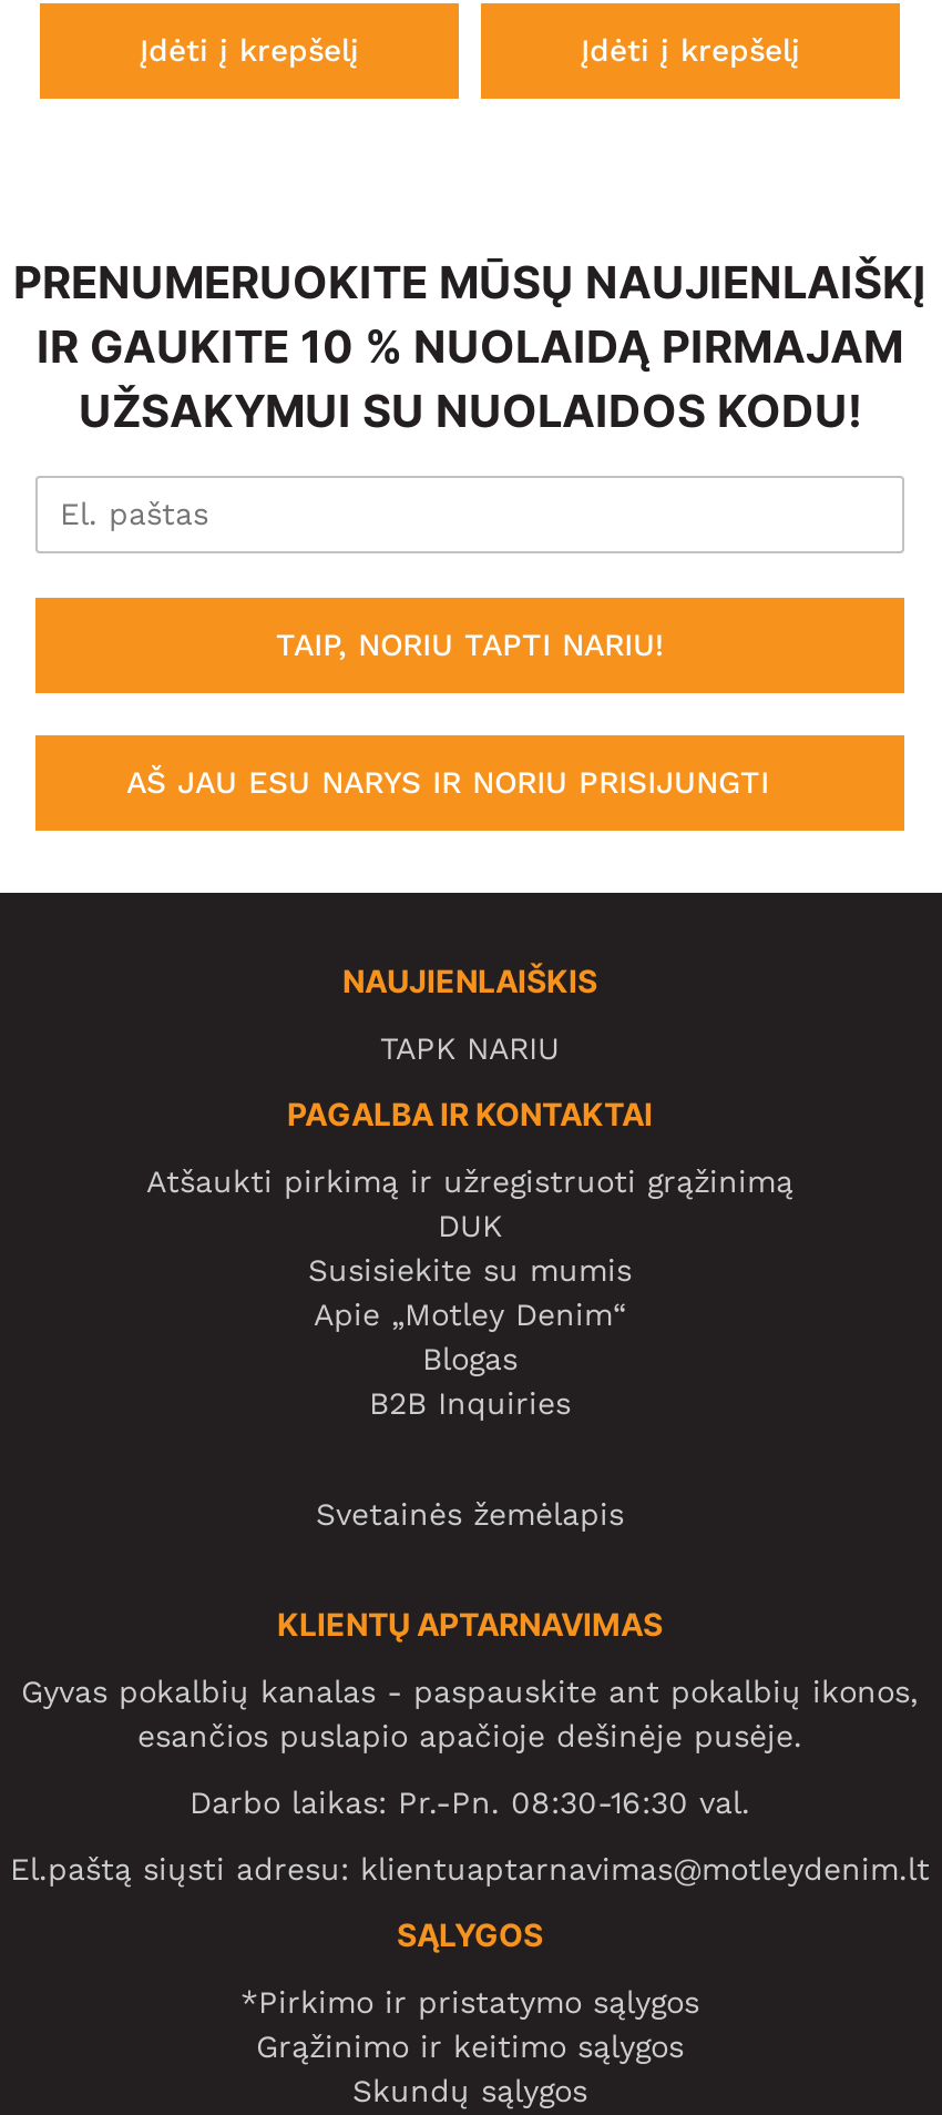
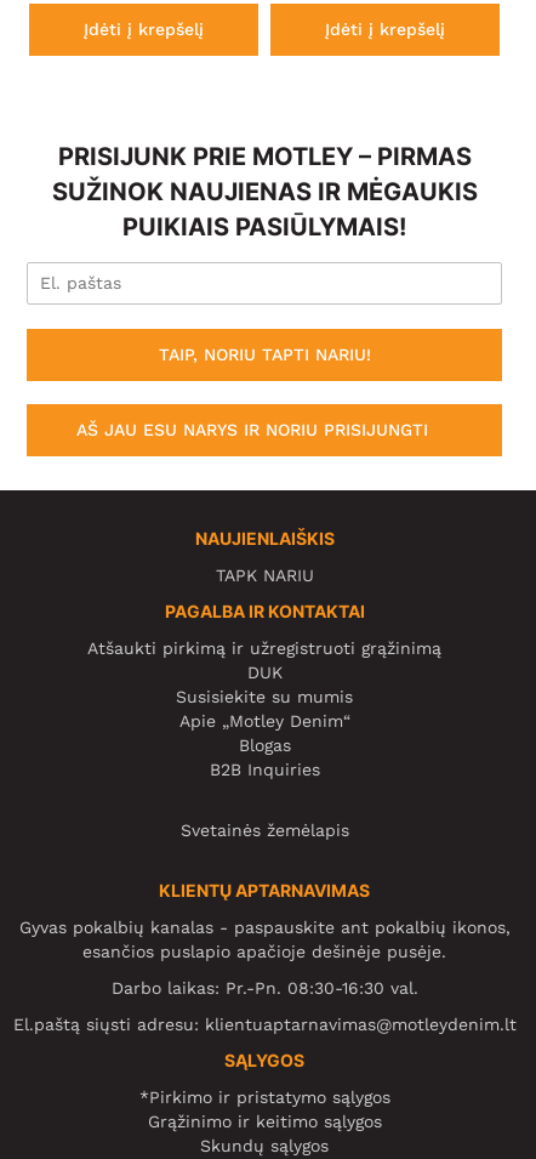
[13,256,926,438] PRENUMERUOKITE MŪSŲ NAUJIENLAIŠKĮ | IR GAUKITE 10 % NUOLAIDĄ PIRMAJAM | UŽSAKYMUI SU NUOLAIDOS KODU! -> [52,142,477,241] PRISIJUNK PRIE MOTLEY – PIRMAS | SUŽINOK NAUJIENAS IR MĖGAUKIS | PUIKIAIS PASIŪLYMAIS!

